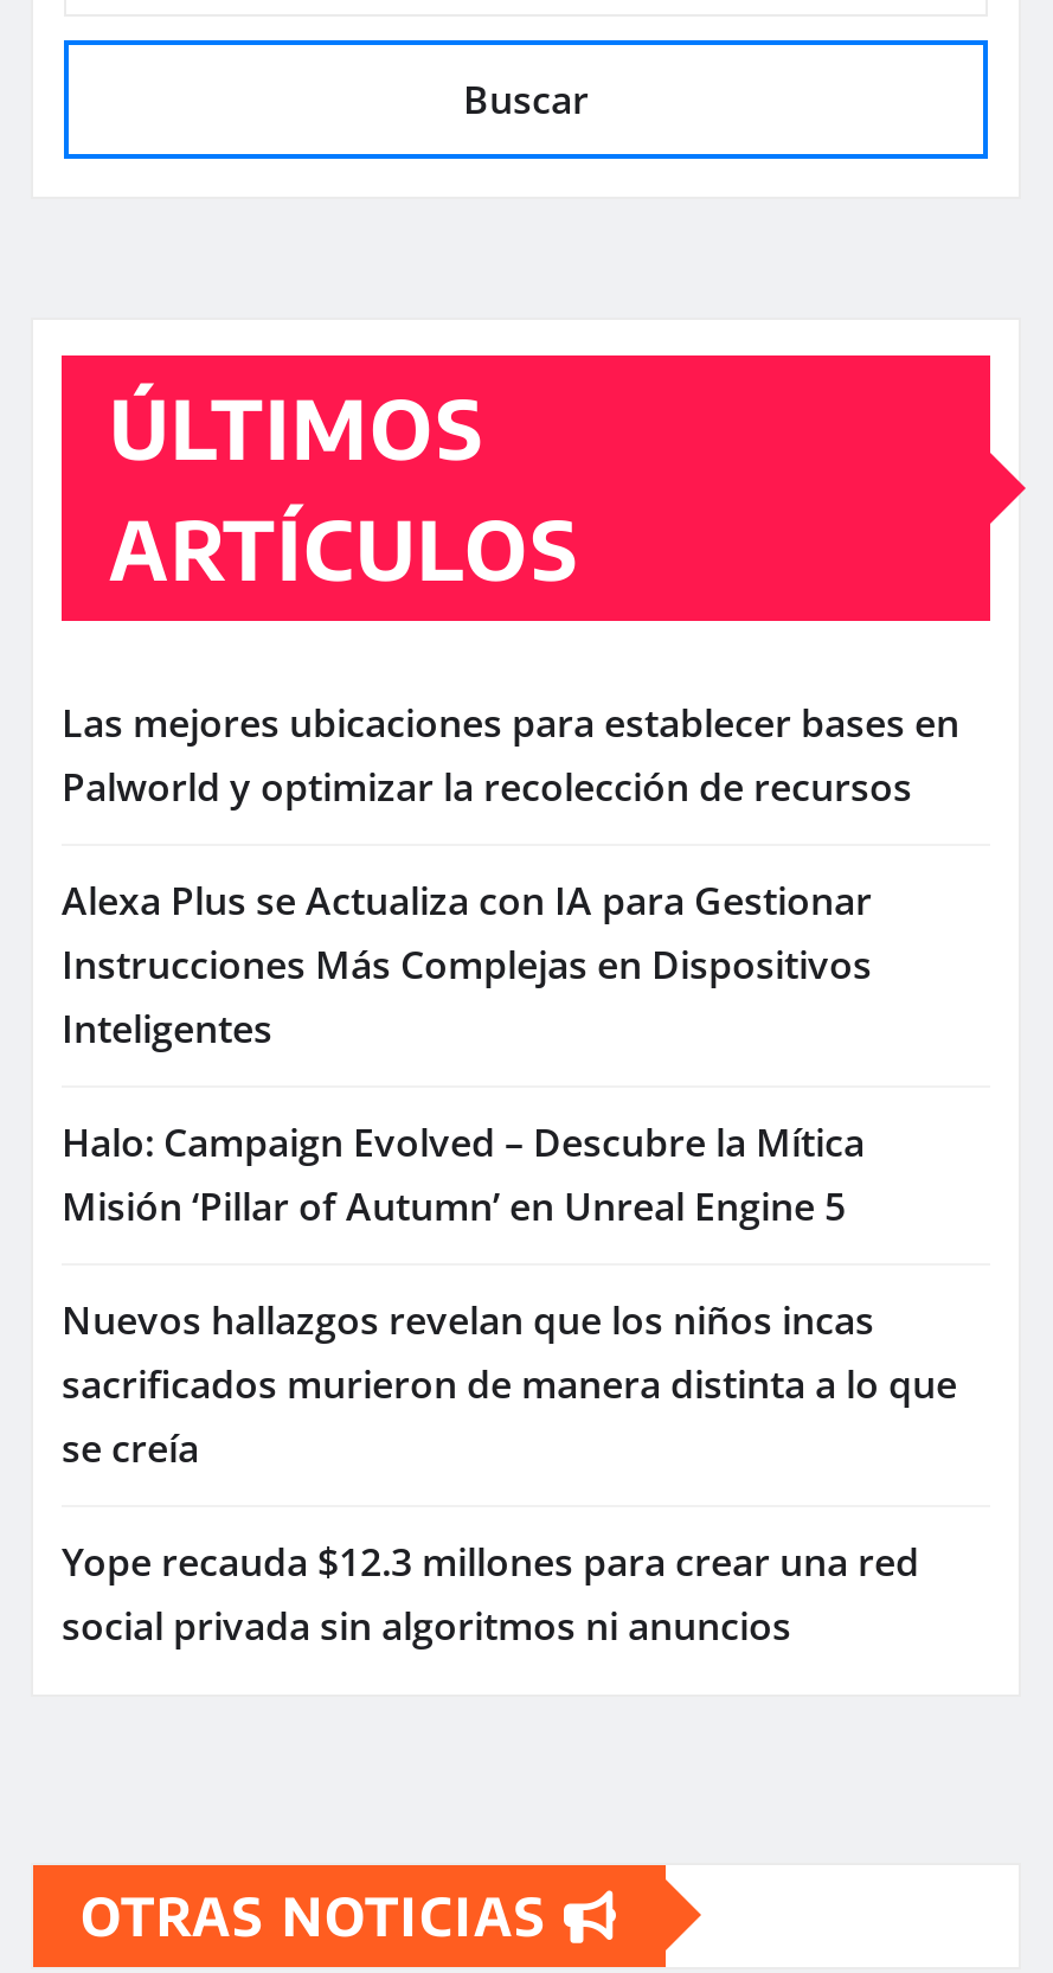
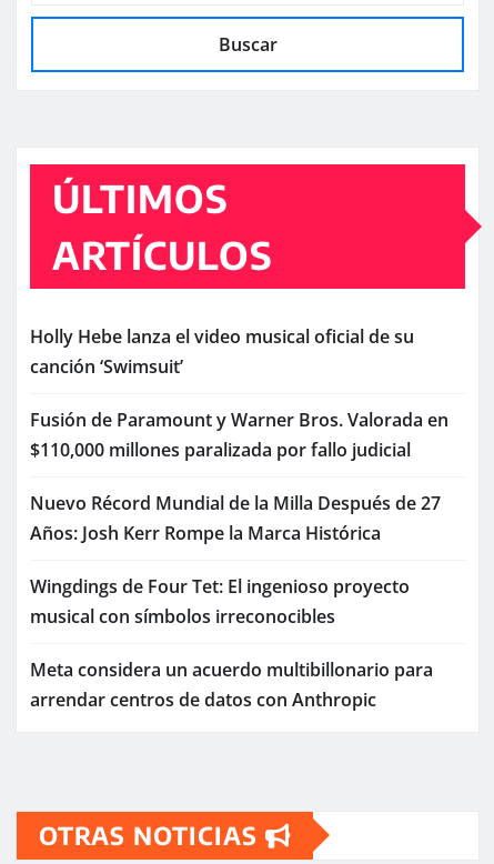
[62,697,959,813] Las mejores ubicaciones para establecer bases en | Palworld y optimizar la recolección de recursos -> [30,324,414,379] Holly Hebe lanza el video musical oficial de su | canción ‘Swimsuit’
[62,874,872,1054] Alexa Plus se Actualiza con IA para Gestionar | Instrucciones Más Complejas en Dispositivos | Inteligentes -> [30,407,448,462] Fusión de Paramount y Warner Bros. Valorada en | $110,000 millones paralizada por fallo judicial
[62,1116,865,1232] Halo: Campaign Evolved – Descubre la Mítica | Misión ‘Pillar of Autumn’ en Unreal Engine 5 -> [30,491,441,545] Nuevo Récord Mundial de la Milla Después de 27 | Años: Josh Kerr Rompe la Marca Histórica
[62,1294,957,1474] Nuevos hallazgos revelan que los niños incas | sacrificados murieron de manera distinta a lo que | se creía -> [30,574,410,628] Wingdings de Four Tet: El ingenioso proyecto | musical con símbolos irreconocibles
[62,1536,919,1652] Yope recauda $12.3 millones para crear una red | social privada sin algoritmos ni anuncios -> [30,657,433,712] Meta considera un acuerdo multibillonario para | arrendar centros de datos con Anthropic

